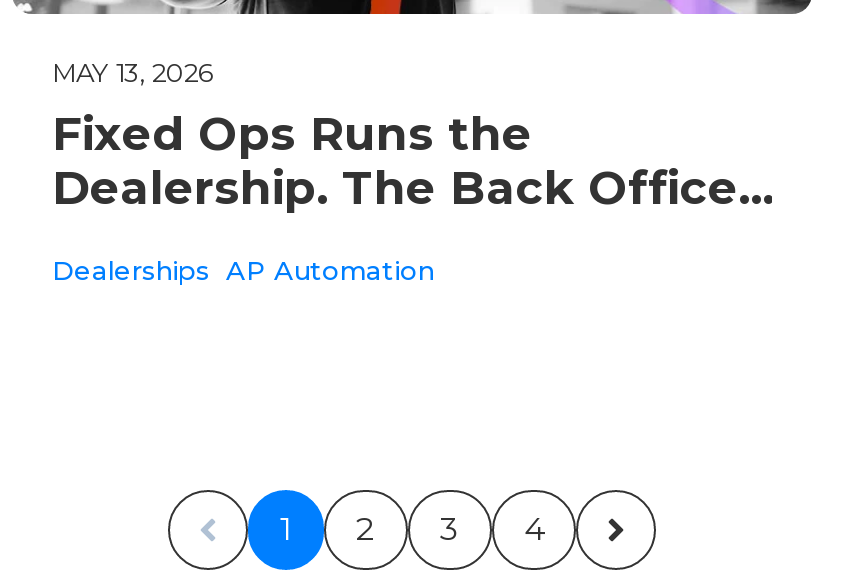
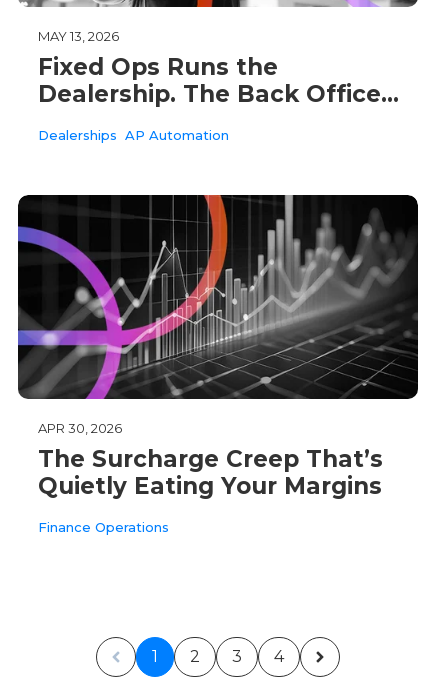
none -> [17,194,418,535] [image] | APR 30, 2026 | The Surcharge Creep That’s | Quietly Eating Your Margins | Finance Operations

